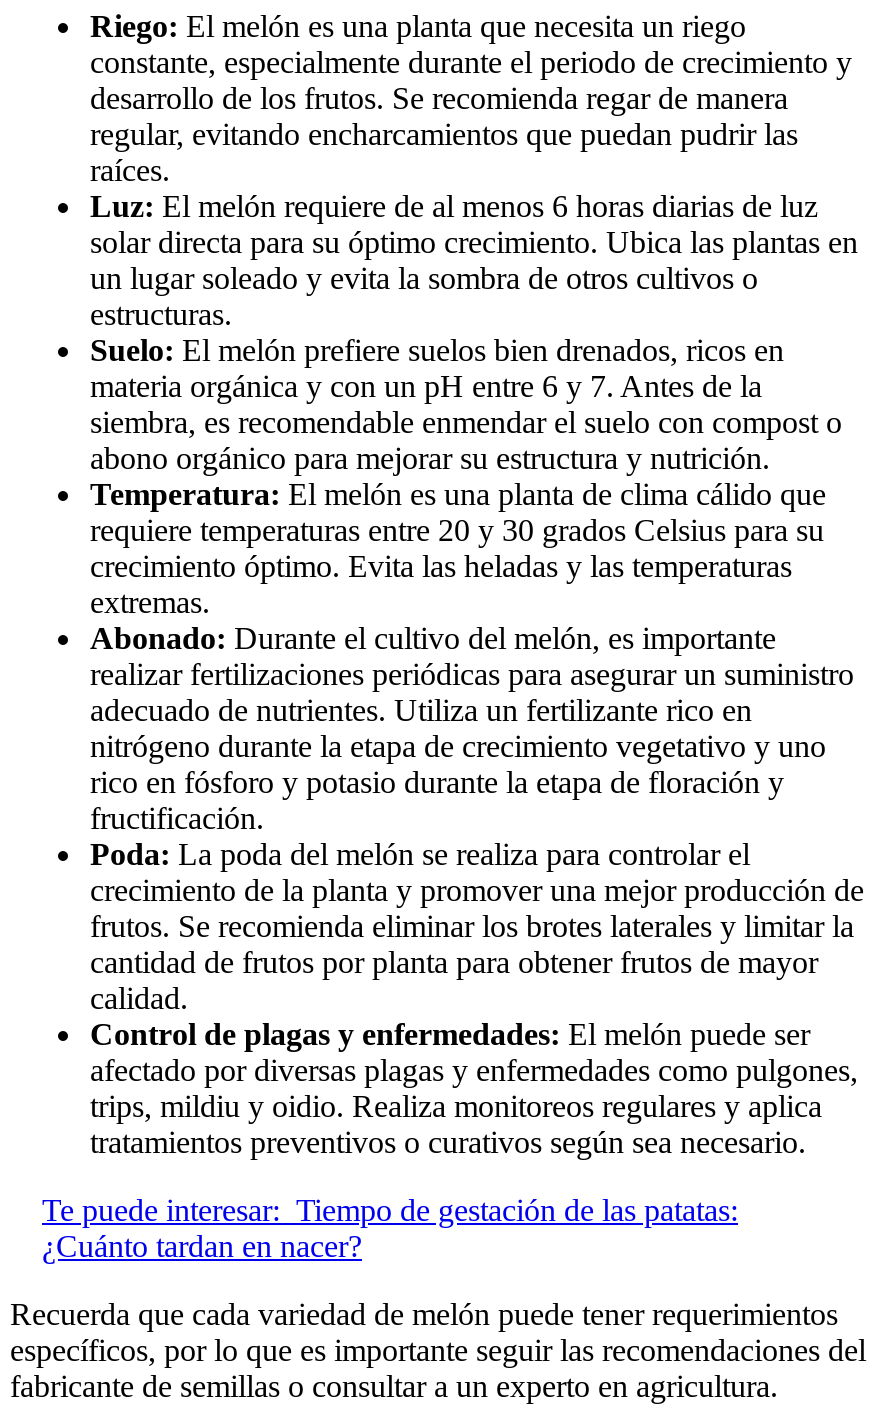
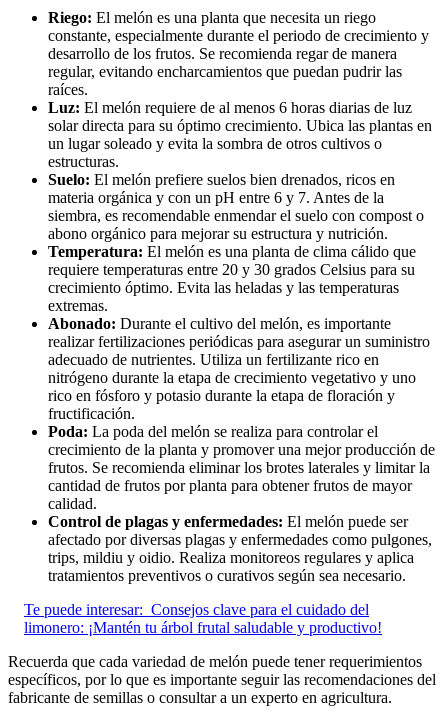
[42,1194,738,1264] Te puede interesar: Tiempo de gestación de las patatas: | ¿Cuánto tardan en nacer? -> [24,601,382,636] Te puede interesar: Consejos clave para el cuidado del | limonero: ¡Mantén tu árbol frutal saludable y productivo!

